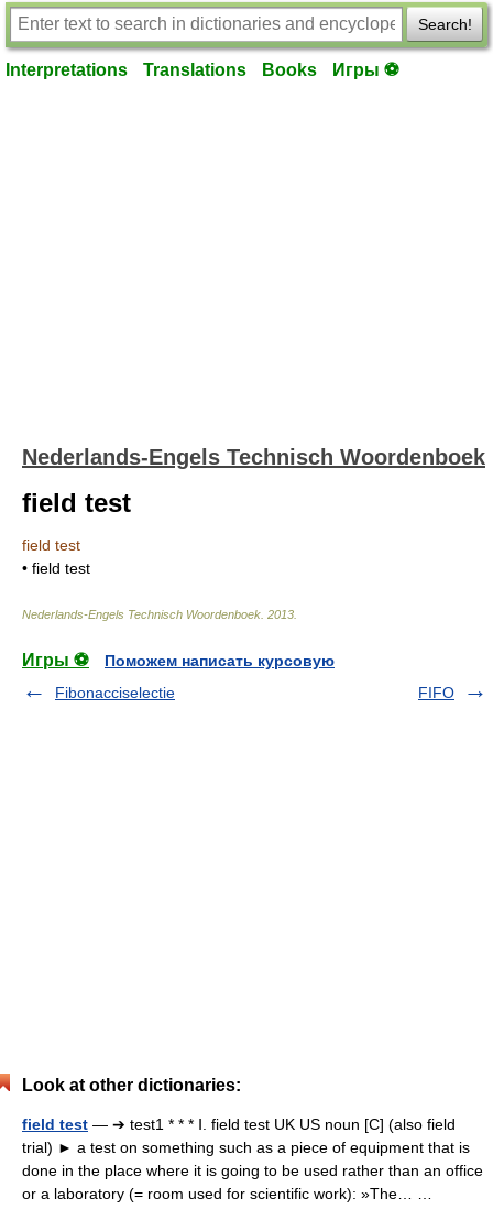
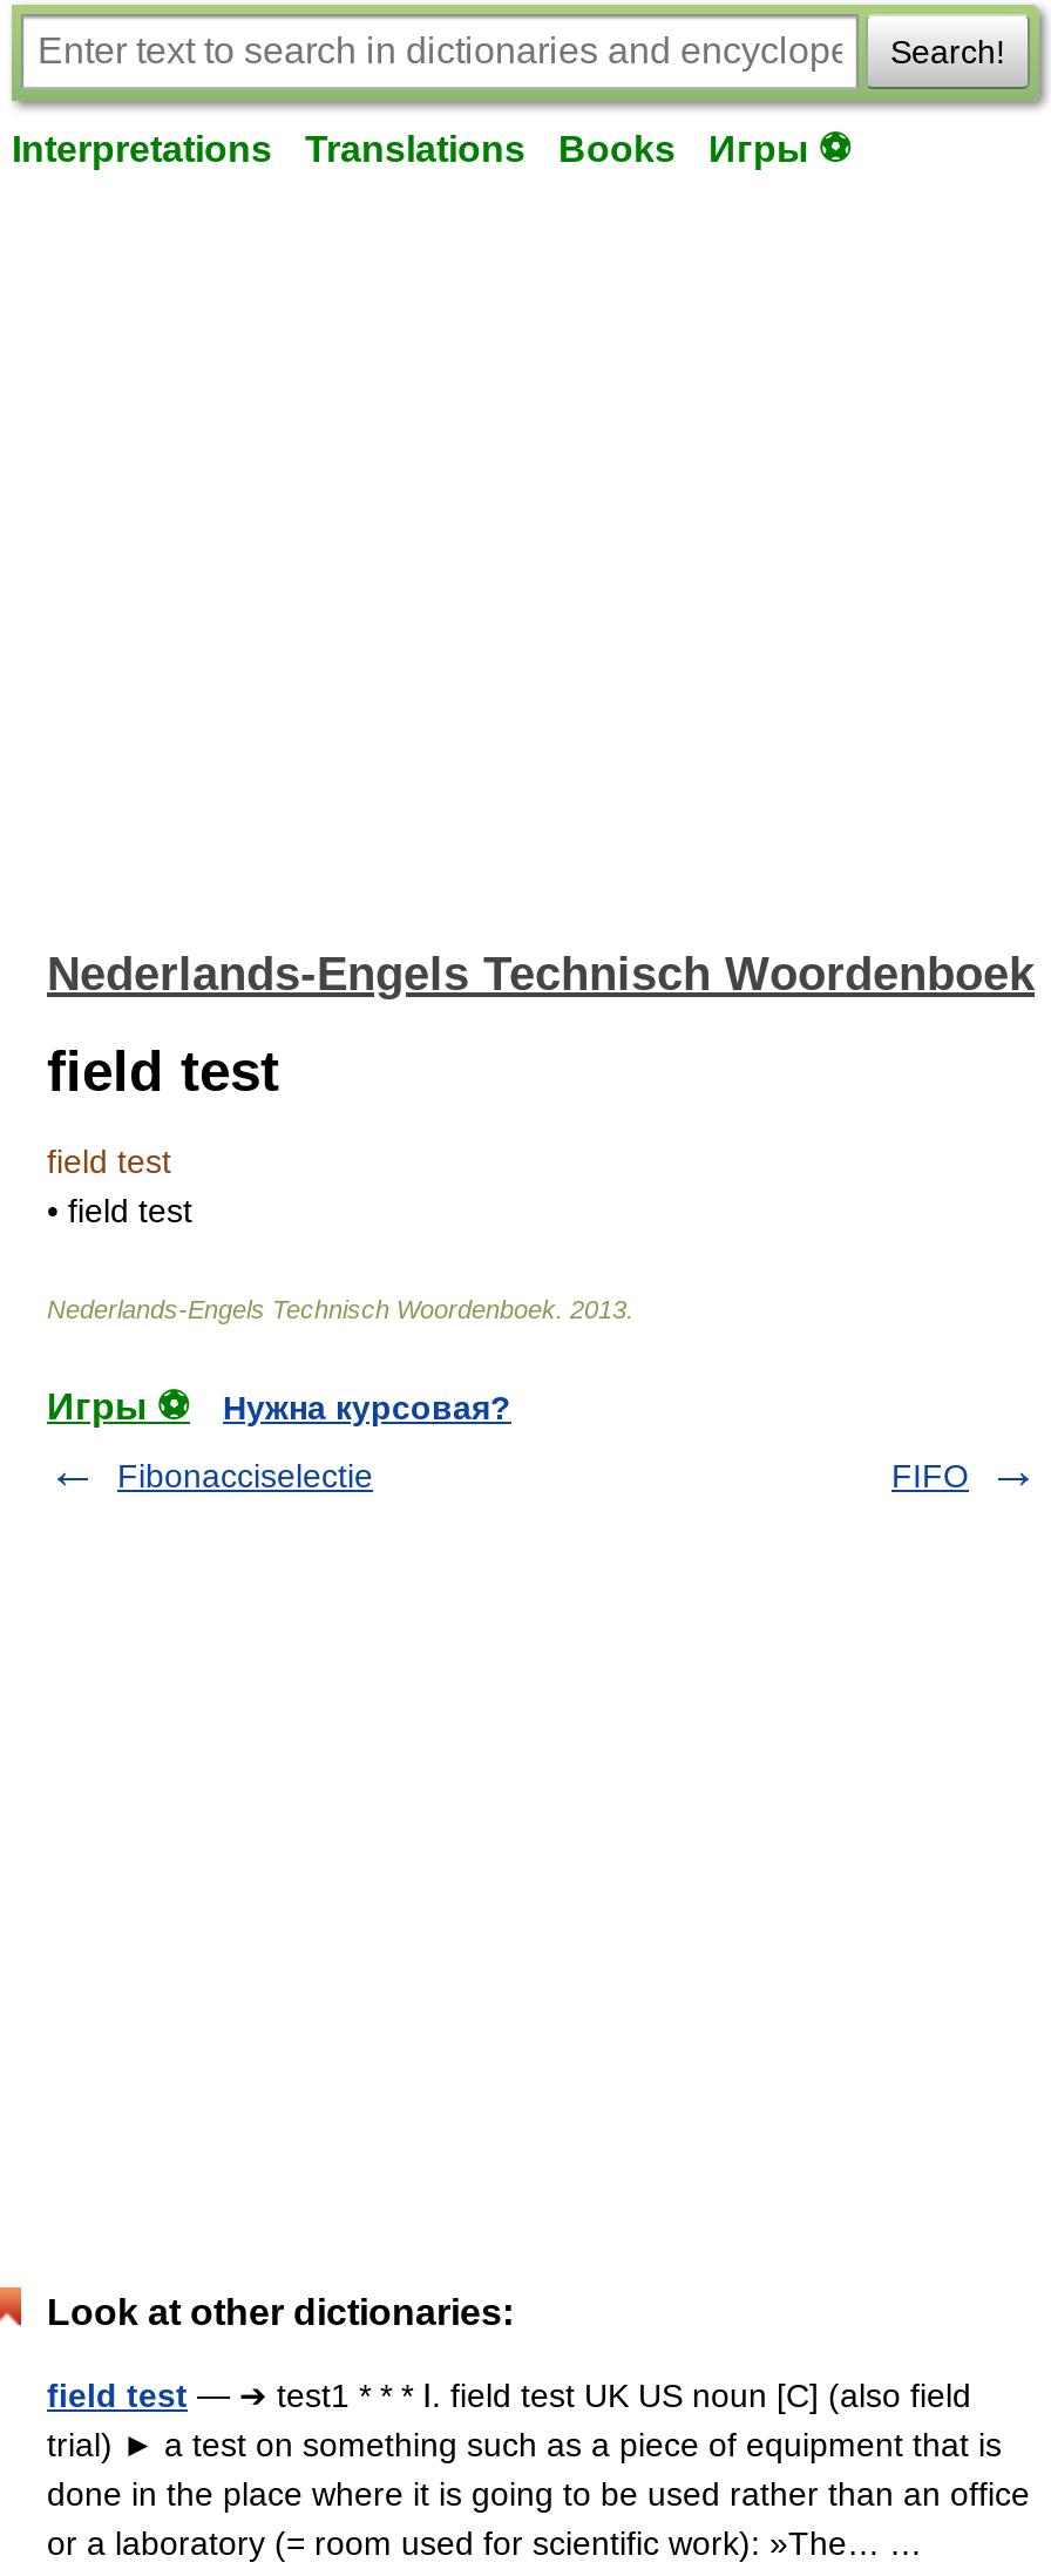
[105,652,335,669] Поможем написать курсовую -> [223,1389,511,1426] Нужна курсовая?

